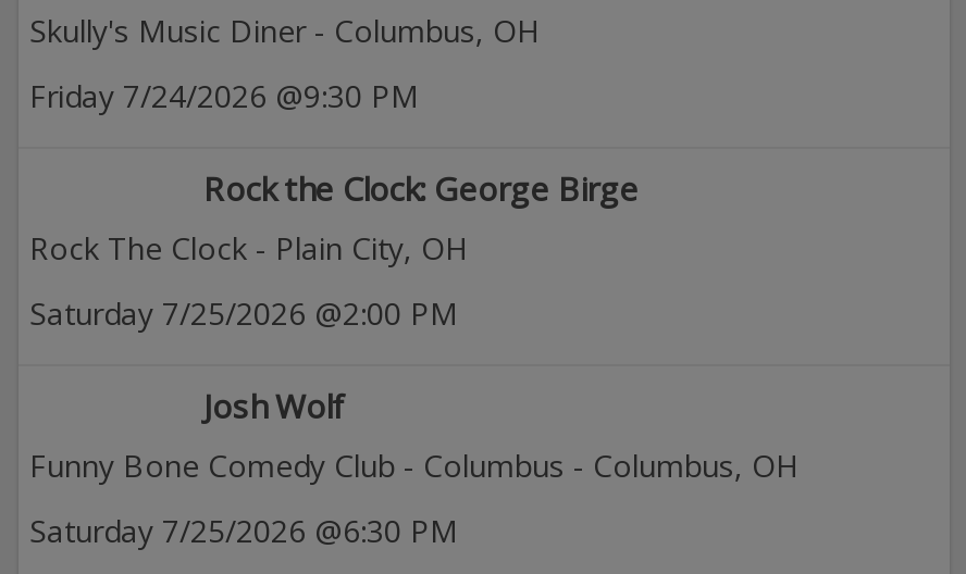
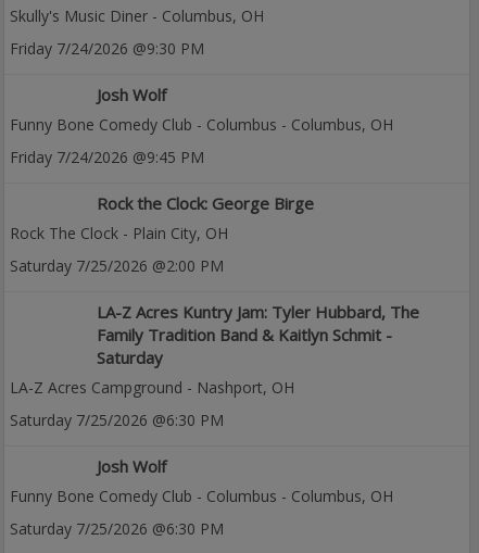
none -> [10,84,393,167] Josh Wolf | Funny Bone Comedy Club - Columbus - Columbus, OH | Friday 7/24/2026 @9:45 PM
none -> [10,301,419,430] LA-Z Acres Kuntry Jam: Tyler Hubbard, The | Family Tradition Band & Kaitlyn Schmit - | Saturday | LA-Z Acres Campground - Nashport, OH | Saturday 7/25/2026 @6:30 PM

